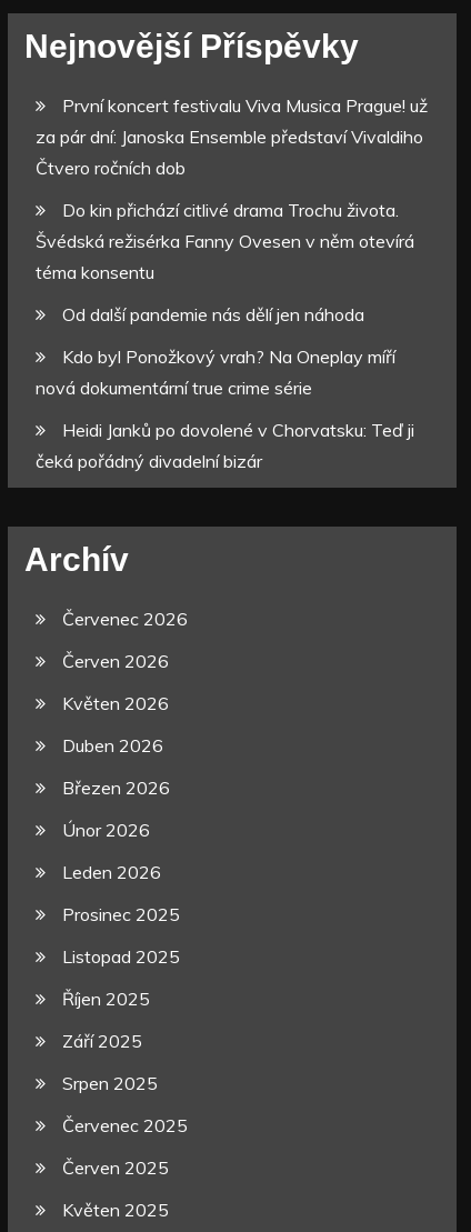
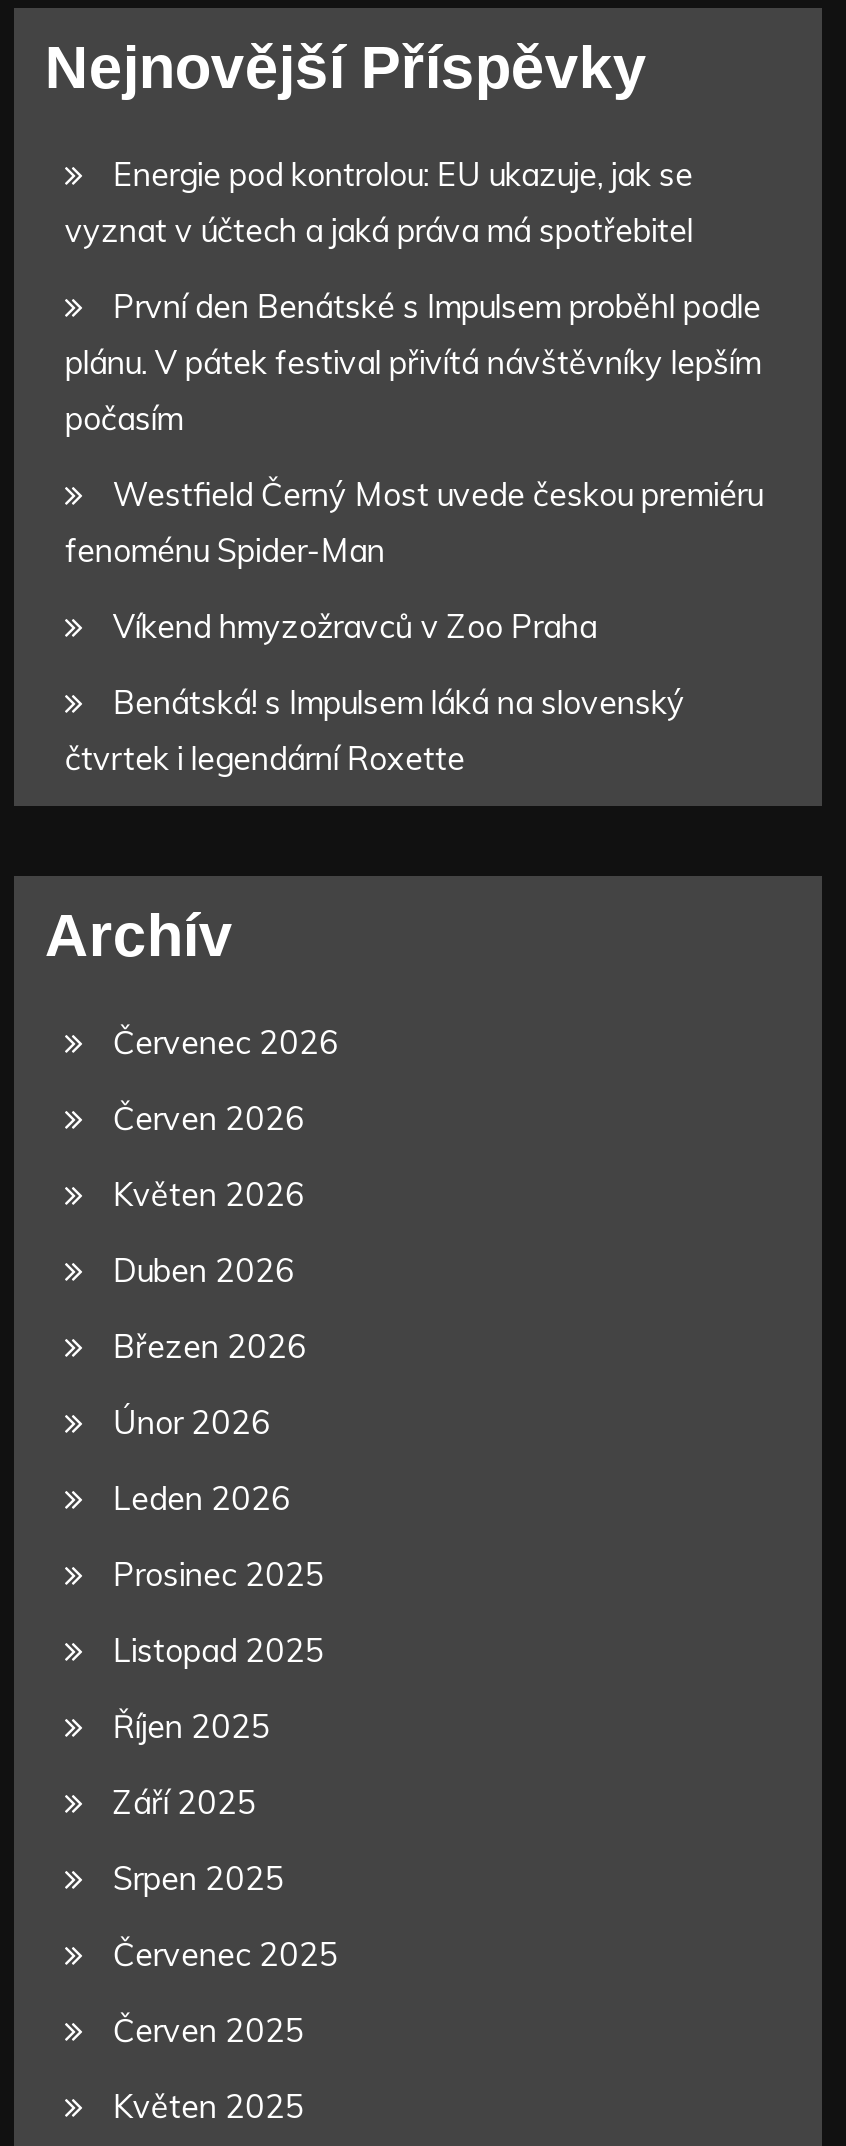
[36,94,428,178] První koncert festivalu Viva Musica Prague! už | za pár dní: Janoska Ensemble představí Vivaldiho | Čtvero ročních dob -> [65,153,693,249] Energie pod kontrolou: EU ukazuje, jak se | vyznat v účtech a jaká práva má spotřebitel
[36,198,415,283] Do kin přichází citlivé drama Trochu života. | Švédská režisérka Fanny Ovesen v něm otevírá | téma konsentu -> [65,285,761,437] První den Benátské s Impulsem proběhl podle | plánu. V pátek festival přivítá návštěvníky lepším | počasím
[63,303,365,325] Od další pandemie nás dělí jen náhoda -> [65,473,763,569] Westfield Černý Most uvede českou premiéru | fenoménu Spider-Man
[36,345,396,398] Kdo byl Ponožkový vrah? Na Oneplay míří | nová dokumentární true crime série -> [113,605,597,645] Víkend hmyzožravců v Zoo Praha
[36,418,415,472] Heidi Janků po dovolené v Chorvatsku: Teď ji | čeká pořádný divadelní bizár -> [65,681,685,777] Benátská! s Impulsem láká na slovenský | čtvrtek i legendární Roxette

